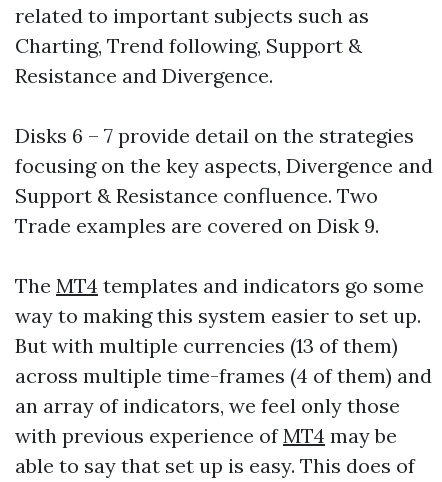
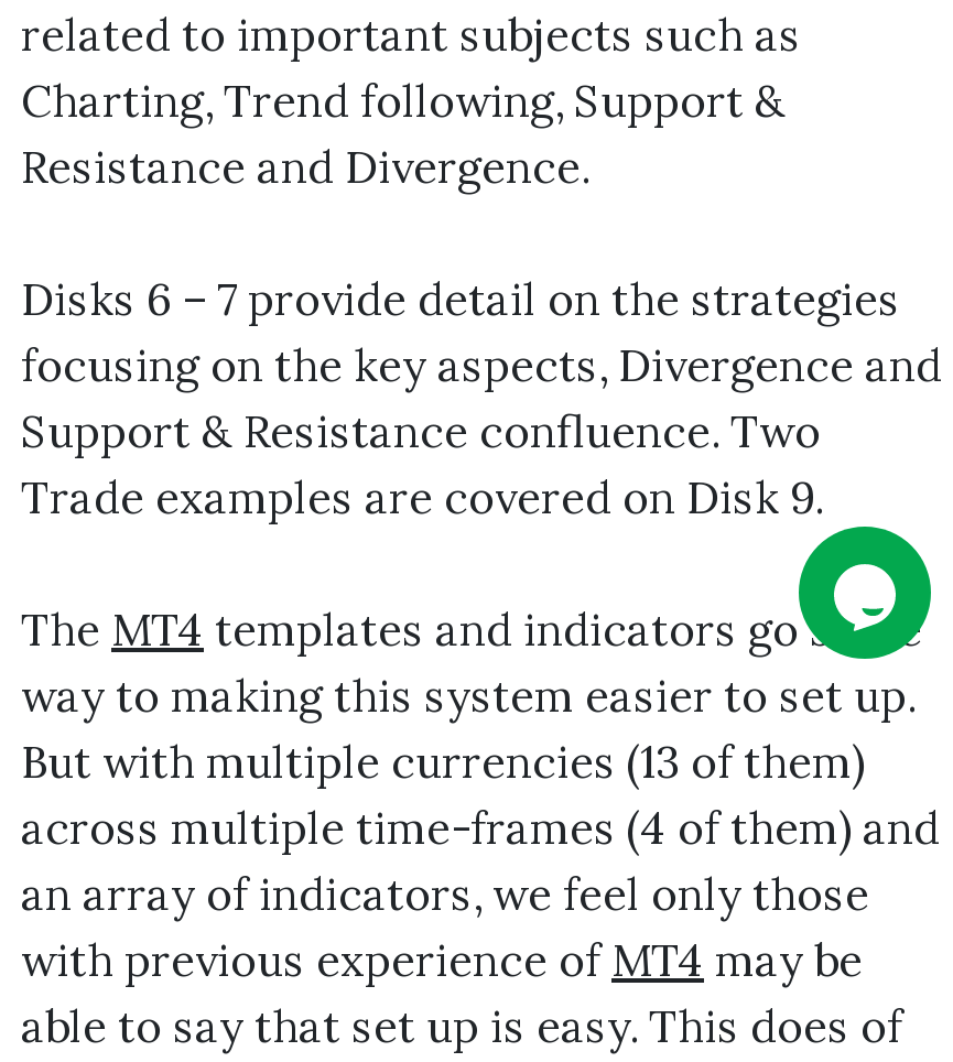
none -> [797,524,933,608] [image]

